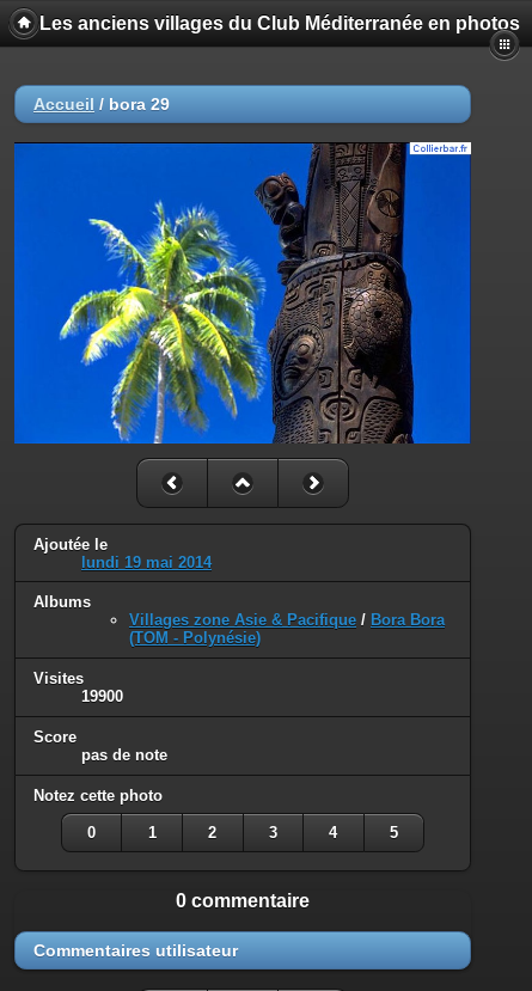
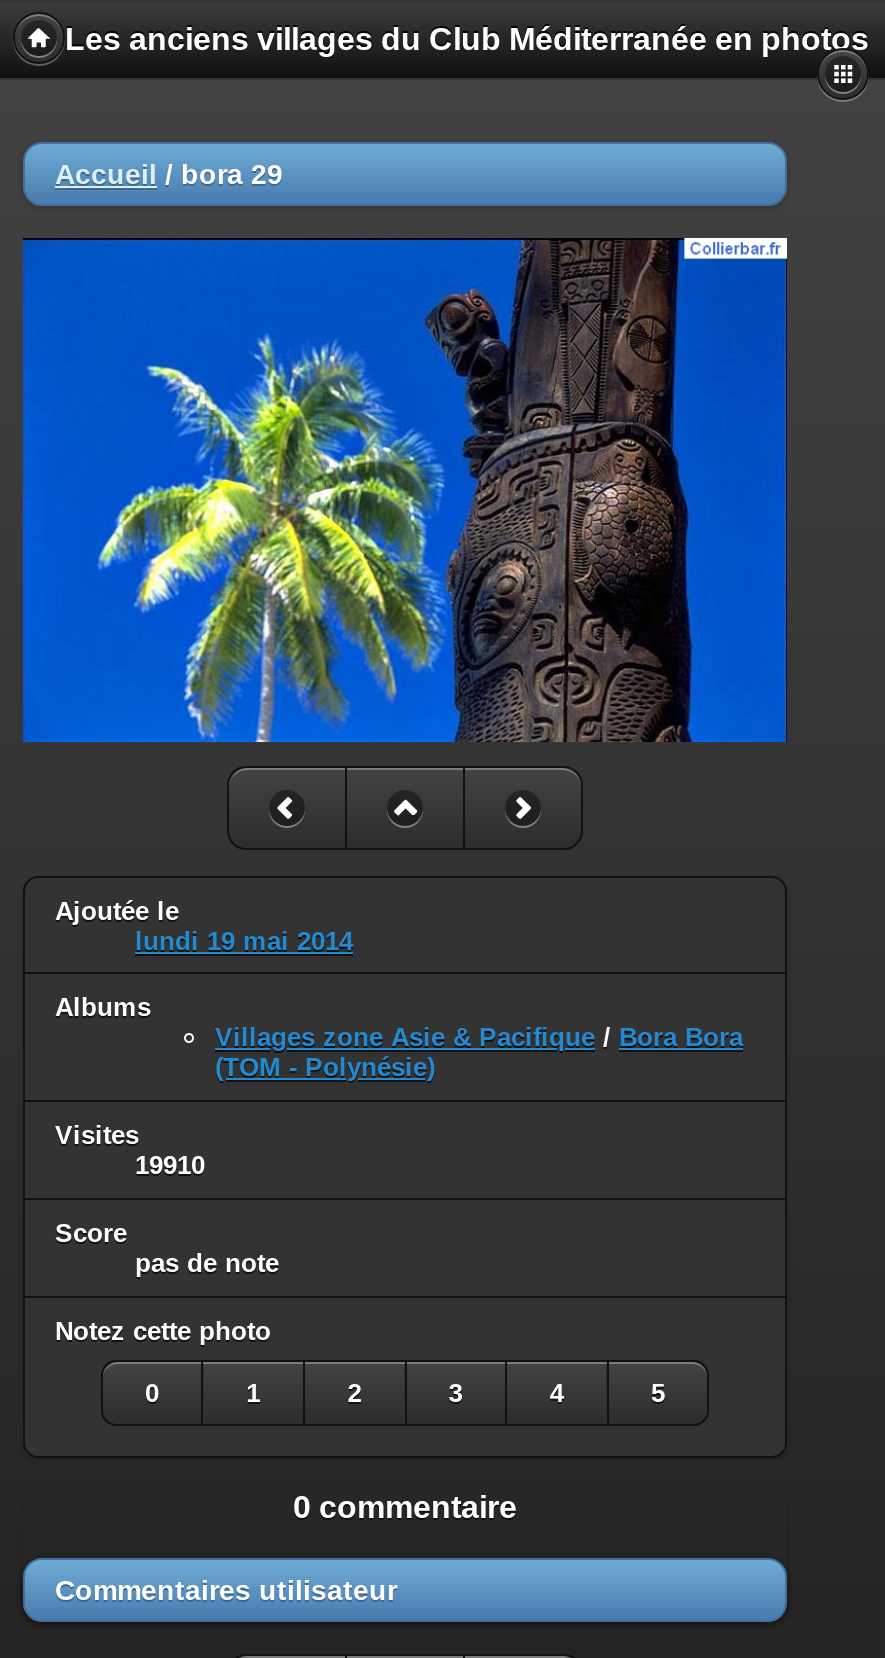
[81,688,123,706] 19900 -> [135,1151,205,1181] 19910

